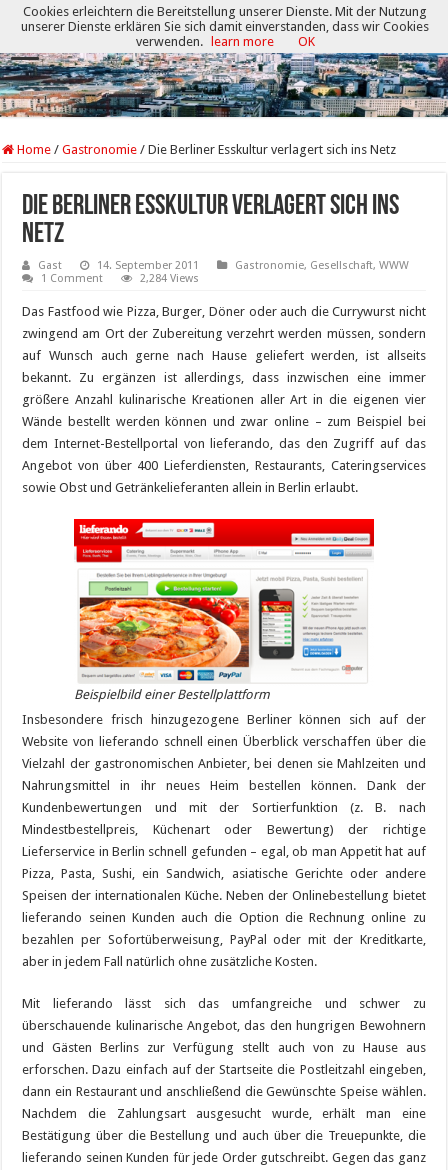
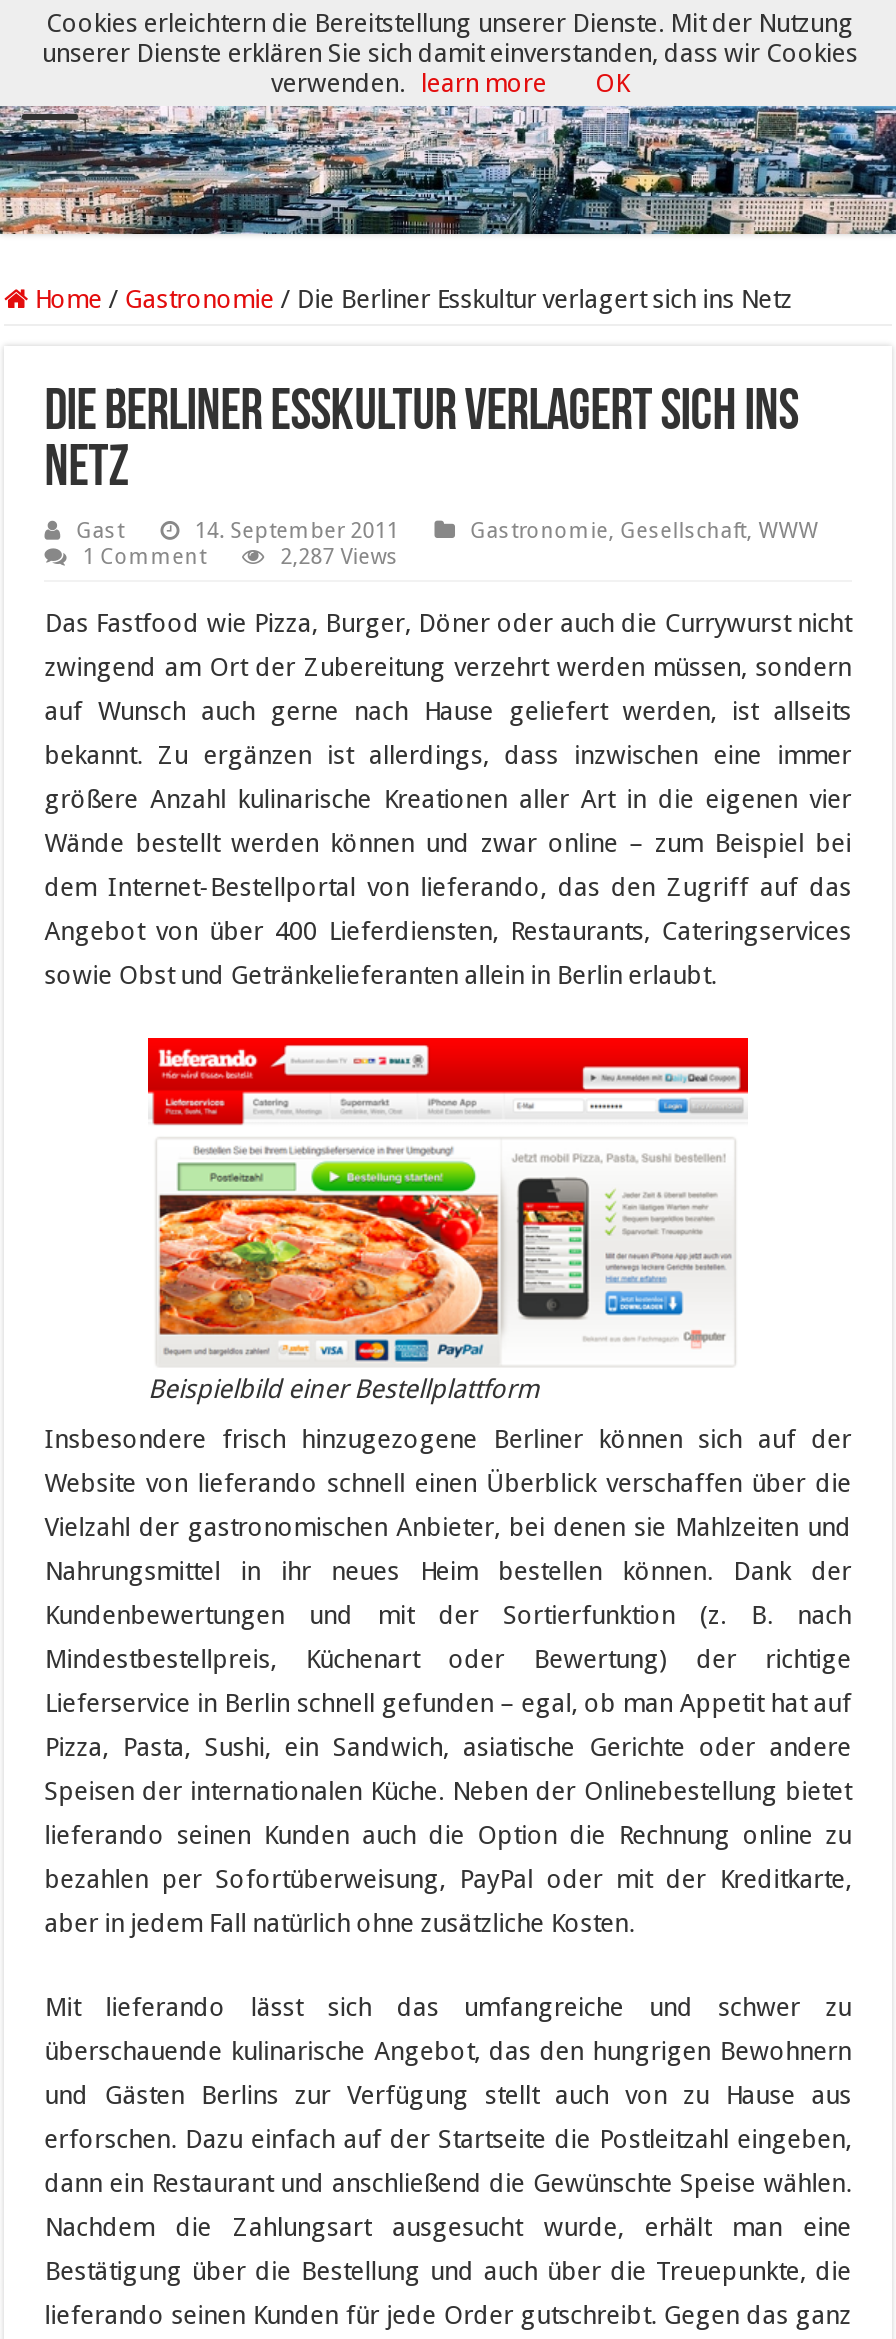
[140,272,199,285] 2,284 Views -> [280,544,398,570] 2,287 Views

